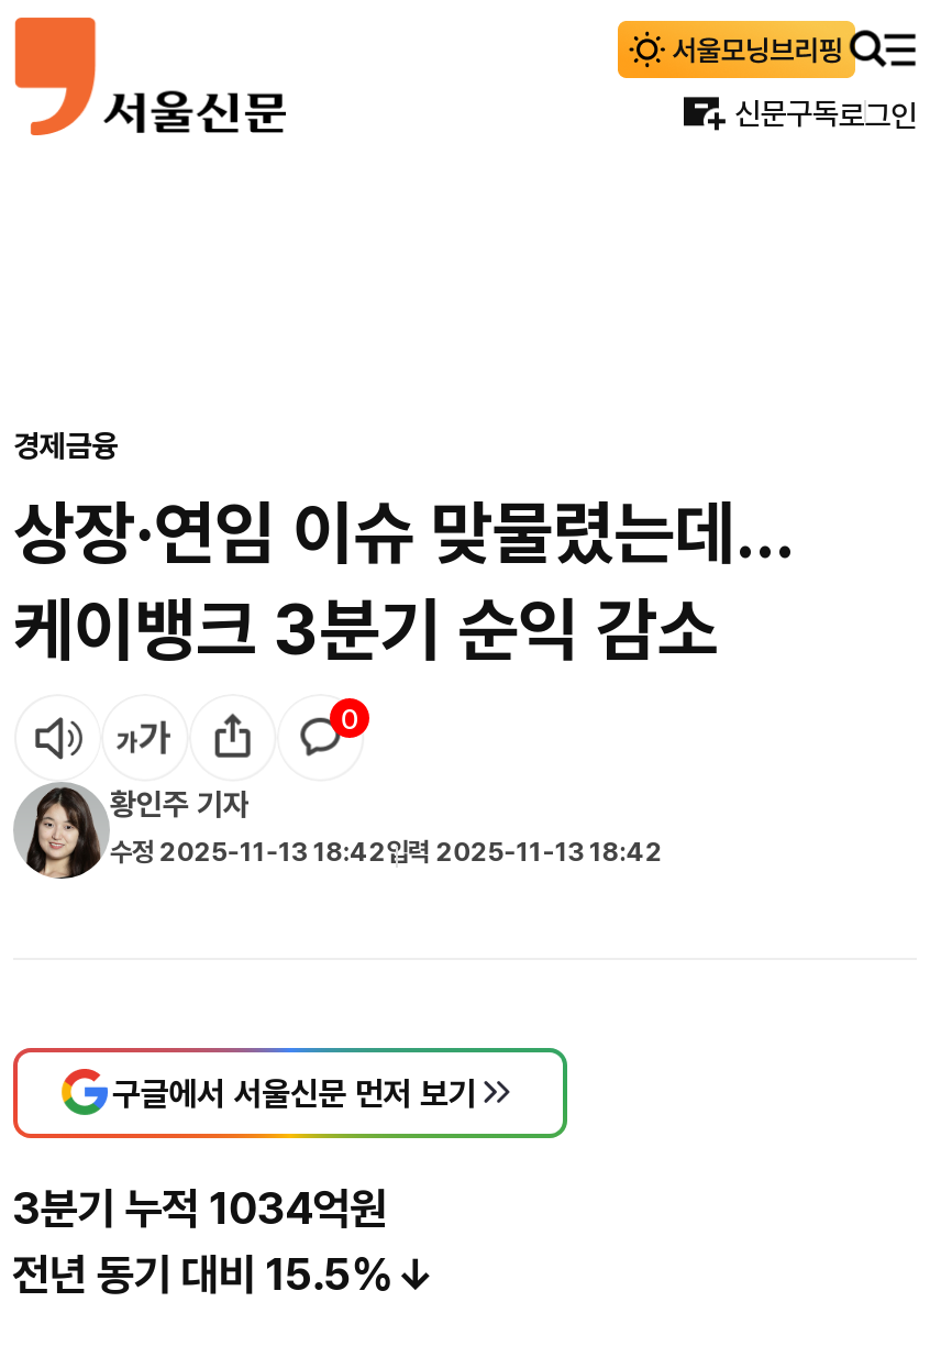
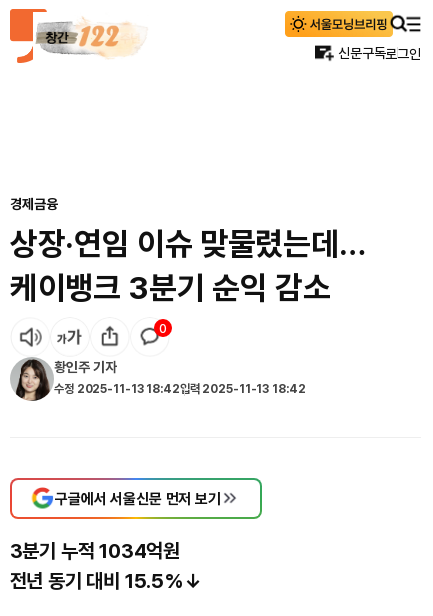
[20,16,297,135] [image] -> [32,12,141,62] [image]

